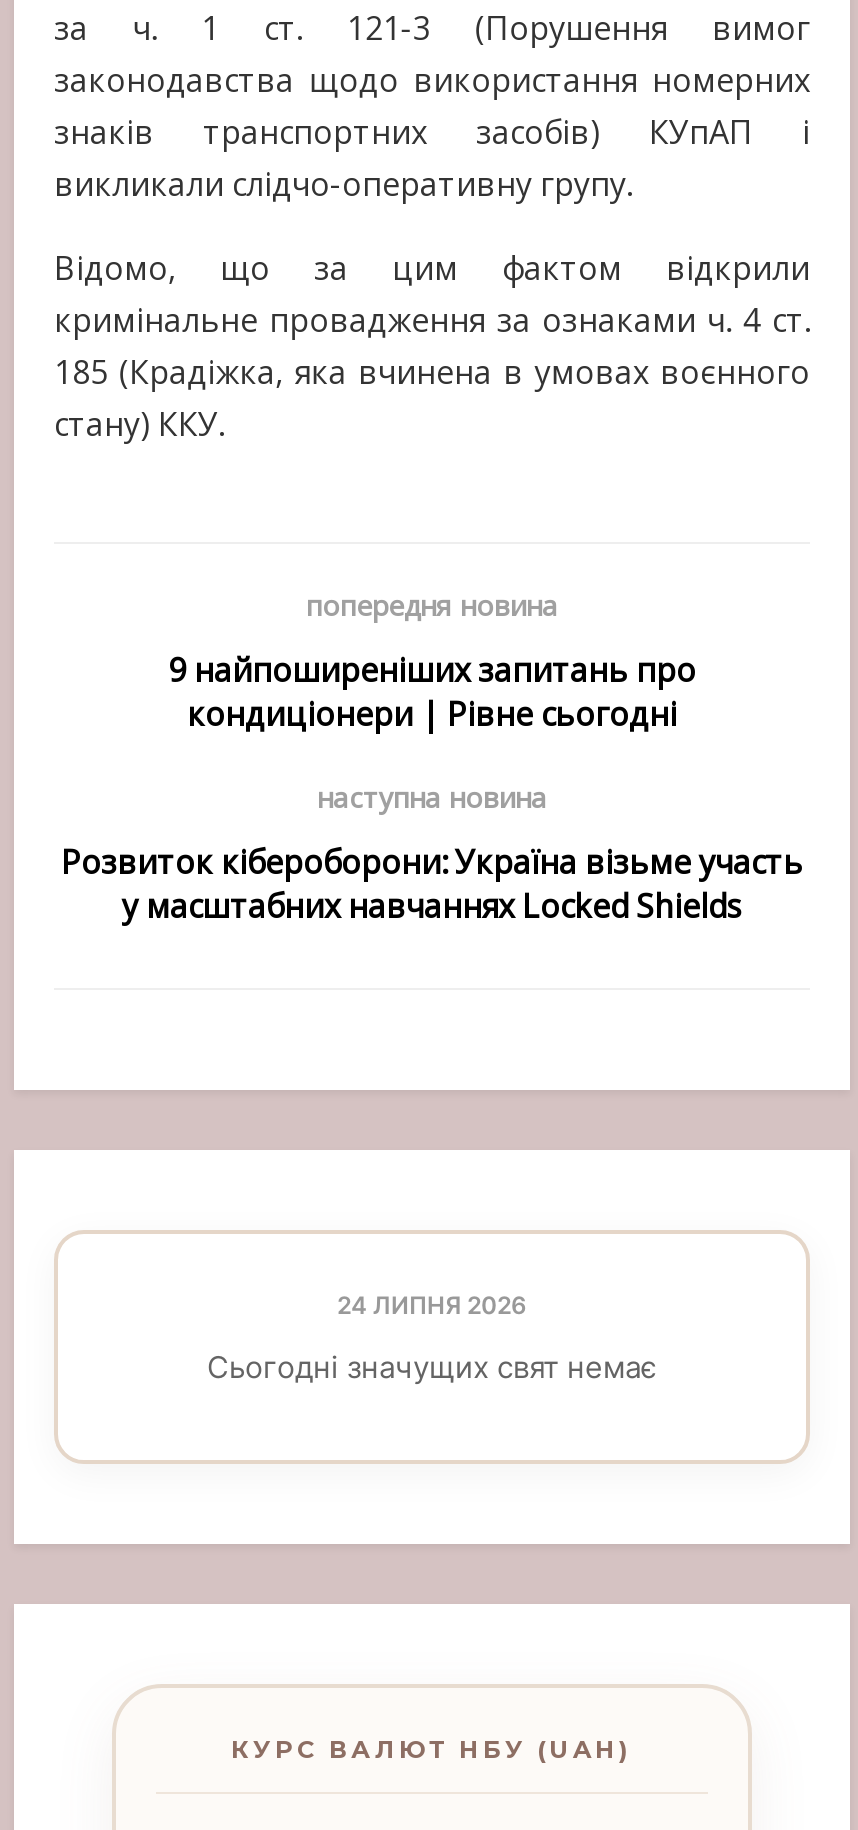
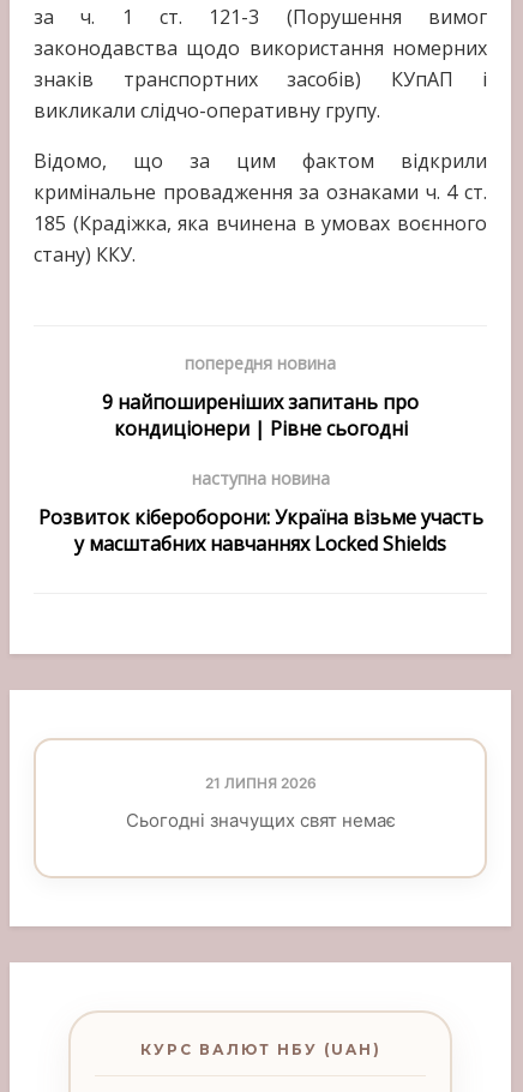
[337,1290,527,1320] 24 ЛИПНЯ 2026 -> [205,774,316,792] 21 ЛИПНЯ 2026

